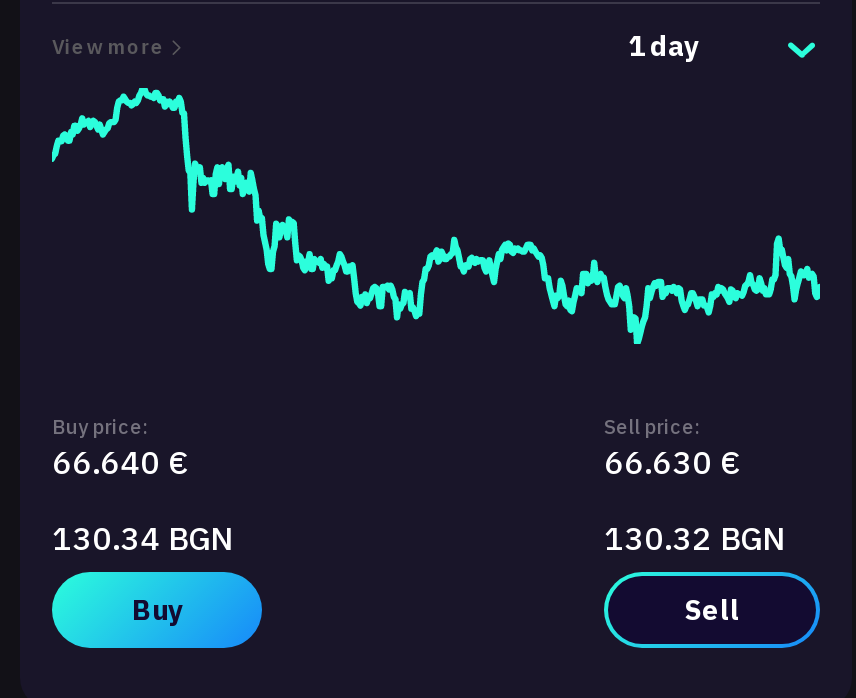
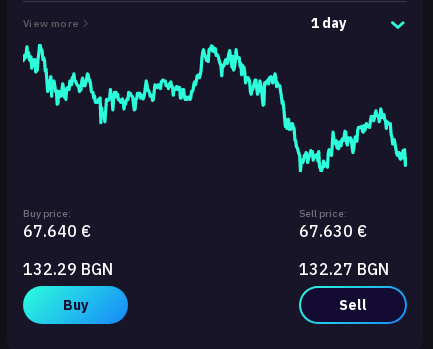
[50,86,822,346] [image] -> [22,43,408,173] [image]
[52,442,188,482] 66.640 € -> [23,221,91,241] 67.640 €
[604,442,740,482] 66.630 € -> [299,221,367,241] 67.630 €
[52,518,232,558] 130.34 BGN -> [23,259,113,279] 132.29 BGN
[604,518,784,558] 130.32 BGN -> [299,259,389,279] 132.27 BGN

